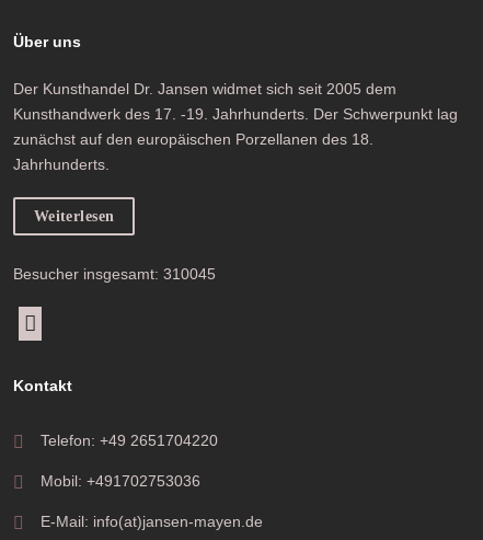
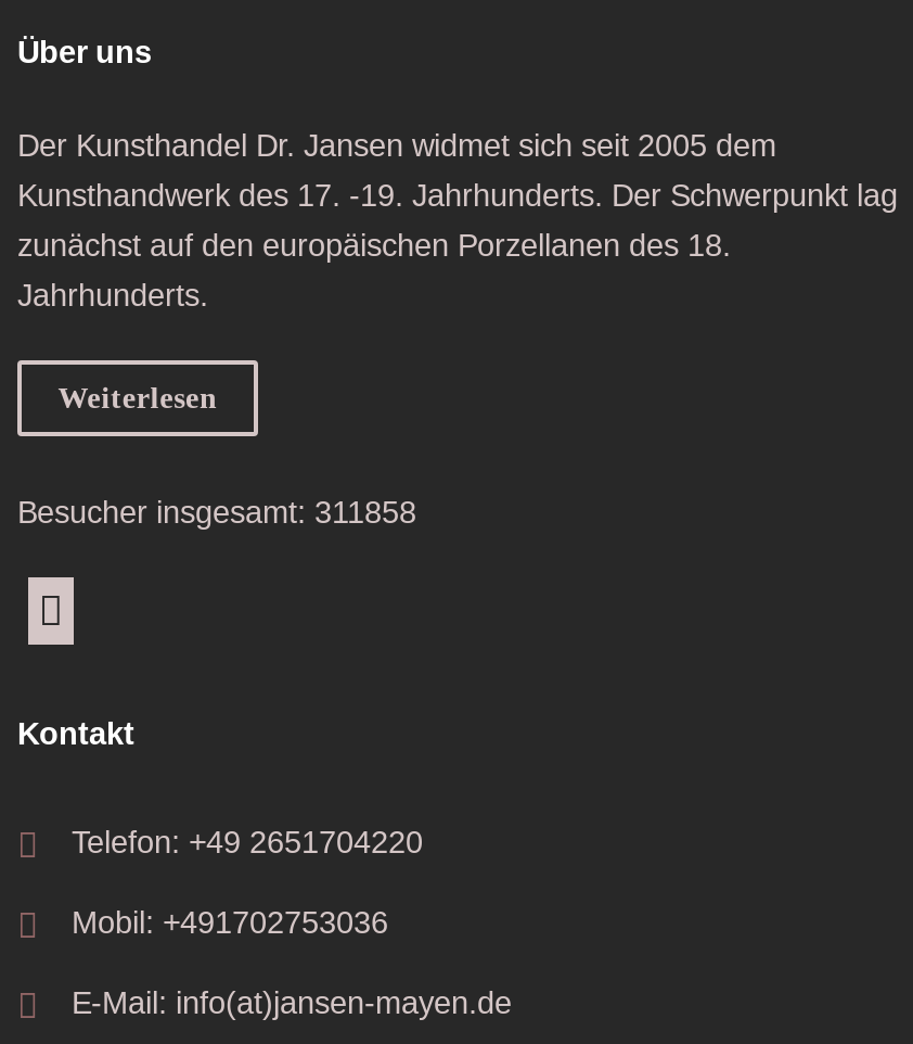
[13,265,216,283] Besucher insgesamt: 310045 -> [17,495,416,530] Besucher insgesamt: 311858

